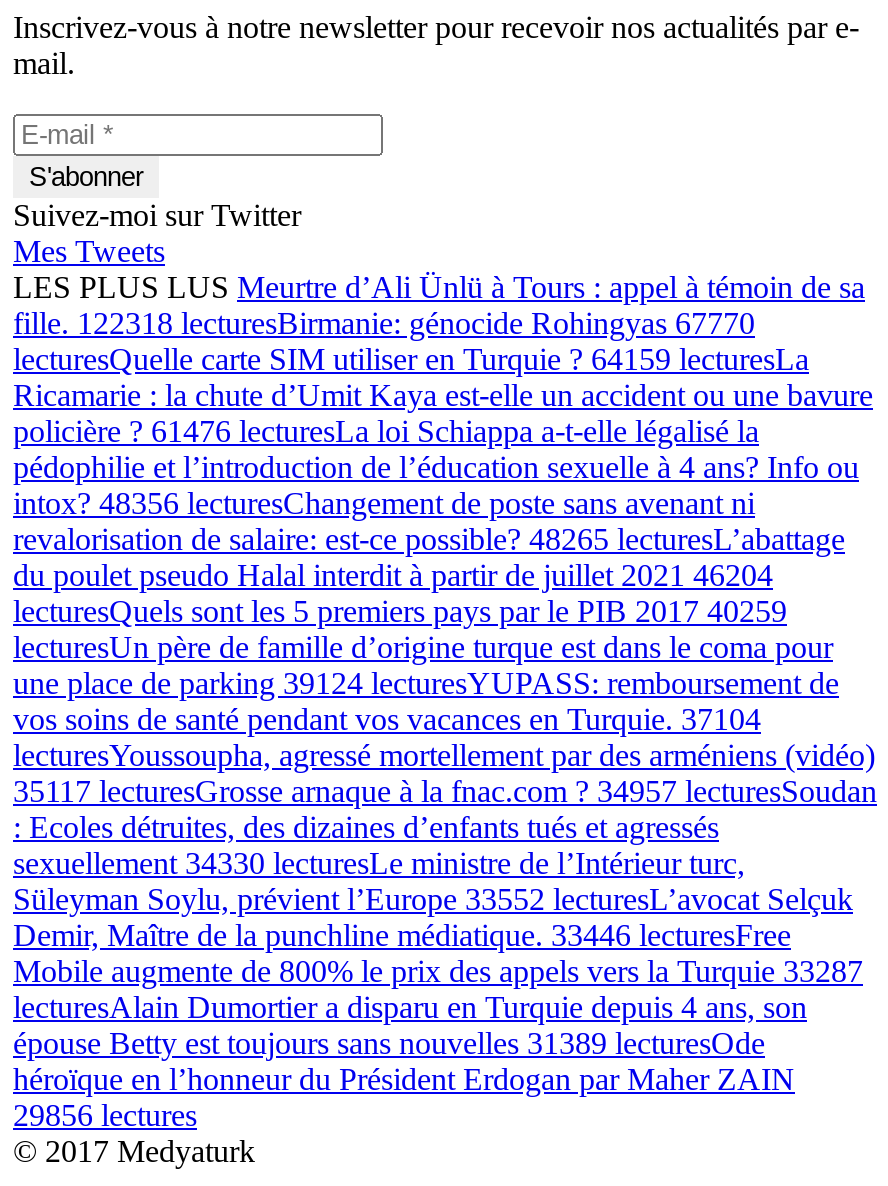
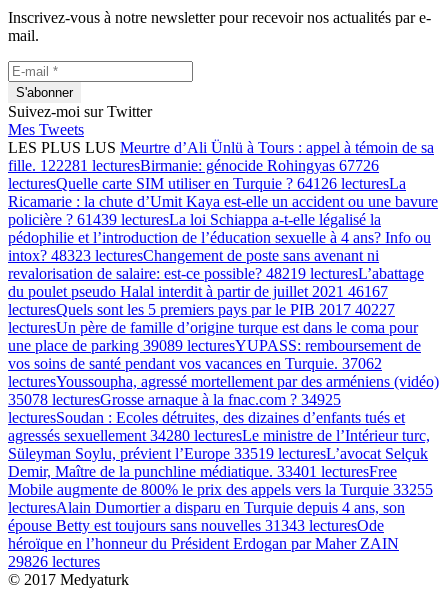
[13,307,755,341] fille. 122318 lecturesBirmanie: génocide Rohingyas 67770 -> [8,157,379,174] fille. 122281 lecturesBirmanie: génocide Rohingyas 67726
[13,343,809,377] lecturesQuelle carte SIM utiliser en Turquie ? 64159 lecturesLa -> [8,175,406,192] lecturesQuelle carte SIM utiliser en Turquie ? 64126 lecturesLa
[13,415,759,449] policière ? 61476 lecturesLa loi Schiappa a-t-elle légalisé la -> [8,211,381,228] policière ? 61439 lecturesLa loi Schiappa a-t-elle légalisé la
[13,487,755,521] intox? 48356 lecturesChangement de poste sans avenant ni -> [8,247,379,264] intox? 48323 lecturesChangement de poste sans avenant ni
[13,523,845,557] revalorisation de salaire: est-ce possible? 48265 lecturesL’abattage -> [8,265,424,282] revalorisation de salaire: est-ce possible? 48219 lecturesL’abattage
[13,559,773,593] du poulet pseudo Halal interdit à partir de juillet 2021 46204 -> [8,283,388,300] du poulet pseudo Halal interdit à partir de juillet 2021 46167
[13,595,787,629] lecturesQuels sont les 5 premiers pays par le PIB 2017 40259 -> [8,301,395,318] lecturesQuels sont les 5 premiers pays par le PIB 2017 40227
[13,667,839,701] une place de parking 39124 lecturesYUPASS: remboursement de -> [8,337,421,354] une place de parking 39089 lecturesYUPASS: remboursement de
[13,703,761,737] vos soins de santé pendant vos vacances en Turquie. 37104 -> [8,355,382,372] vos soins de santé pendant vos vacances en Turquie. 37062
[13,775,877,989] 35117 lecturesGrosse arnaque à la fnac.com ? 34957 lecturesSoudan | : Ecoles détruites, des dizaines d’enfants tués et agressés | sexuellement 34330 lecturesLe ministre de l’Intérieur turc, | Süleyman Soylu, prévient l’Europe 33552 lecturesL’avocat Selçuk | Demir, Maître de la punchline médiatique. 33446 lecturesFree | Mobile augmente de 800% le prix des appels vers la Turquie 33287 -> [8,391,433,498] 35078 lecturesGrosse arnaque à la fnac.com ? 34925 | lecturesSoudan : Ecoles détruites, des dizaines d’enfants tués et | agressés sexuellement 34280 lecturesLe ministre de l’Intérieur turc, | Süleyman Soylu, prévient l’Europe 33519 lecturesL’avocat Selçuk | Demir, Maître de la punchline médiatique. 33401 lecturesFree | Mobile augmente de 800% le prix des appels vers la Turquie 33255
[13,1027,765,1061] épouse Betty est toujours sans nouvelles 31389 lecturesOde -> [8,517,384,534] épouse Betty est toujours sans nouvelles 31343 lecturesOde
[13,1099,197,1133] 29856 lectures -> [8,553,100,570] 29826 lectures

